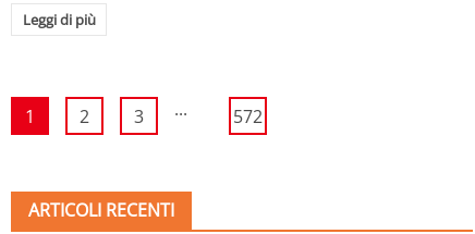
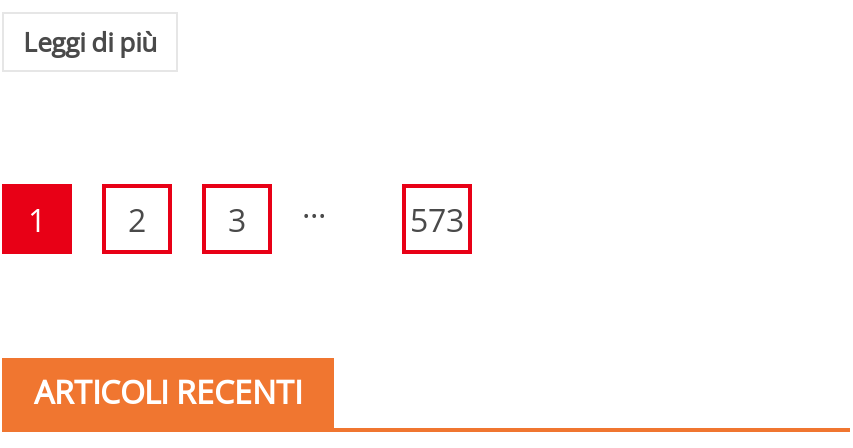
[233,104,263,128] 572 -> [410,198,464,242] 573

